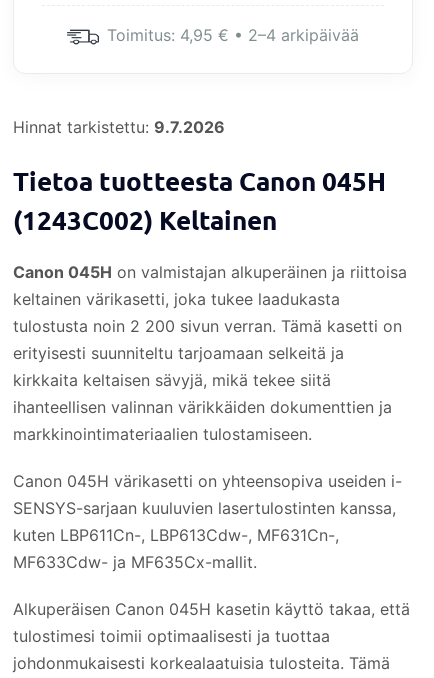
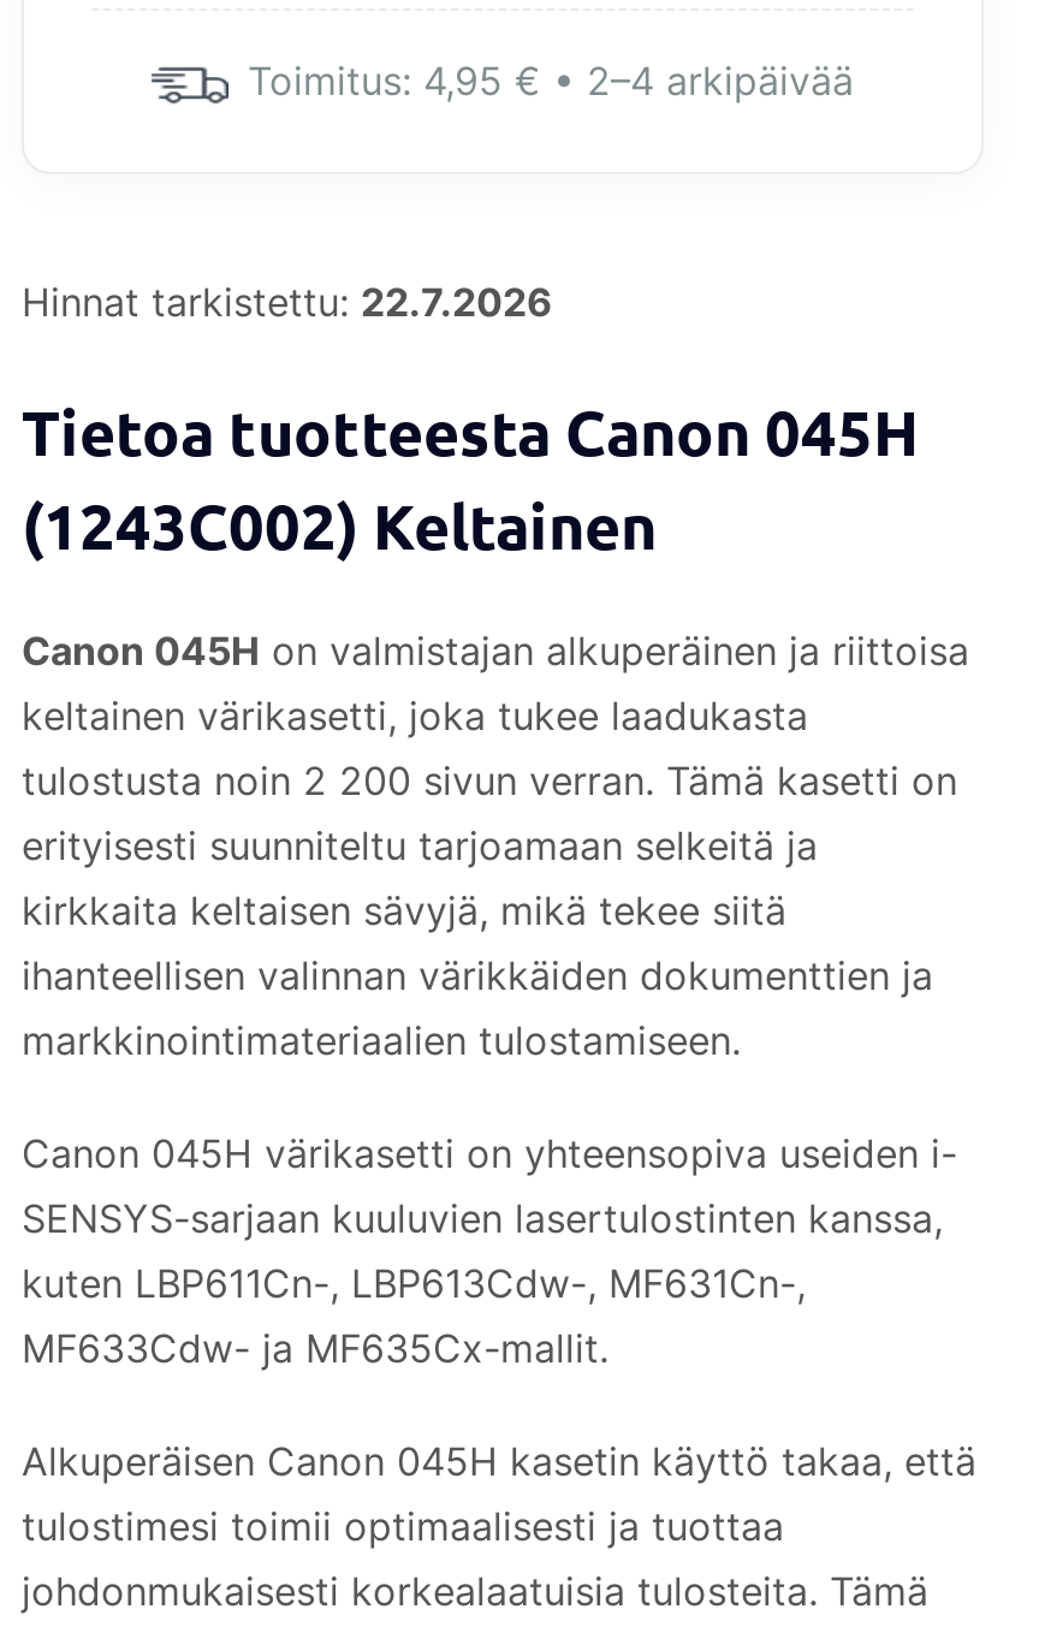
[13,117,225,137] Hinnat tarkistettu: 9.7.2026 -> [22,278,553,326] Hinnat tarkistettu: 22.7.2026

